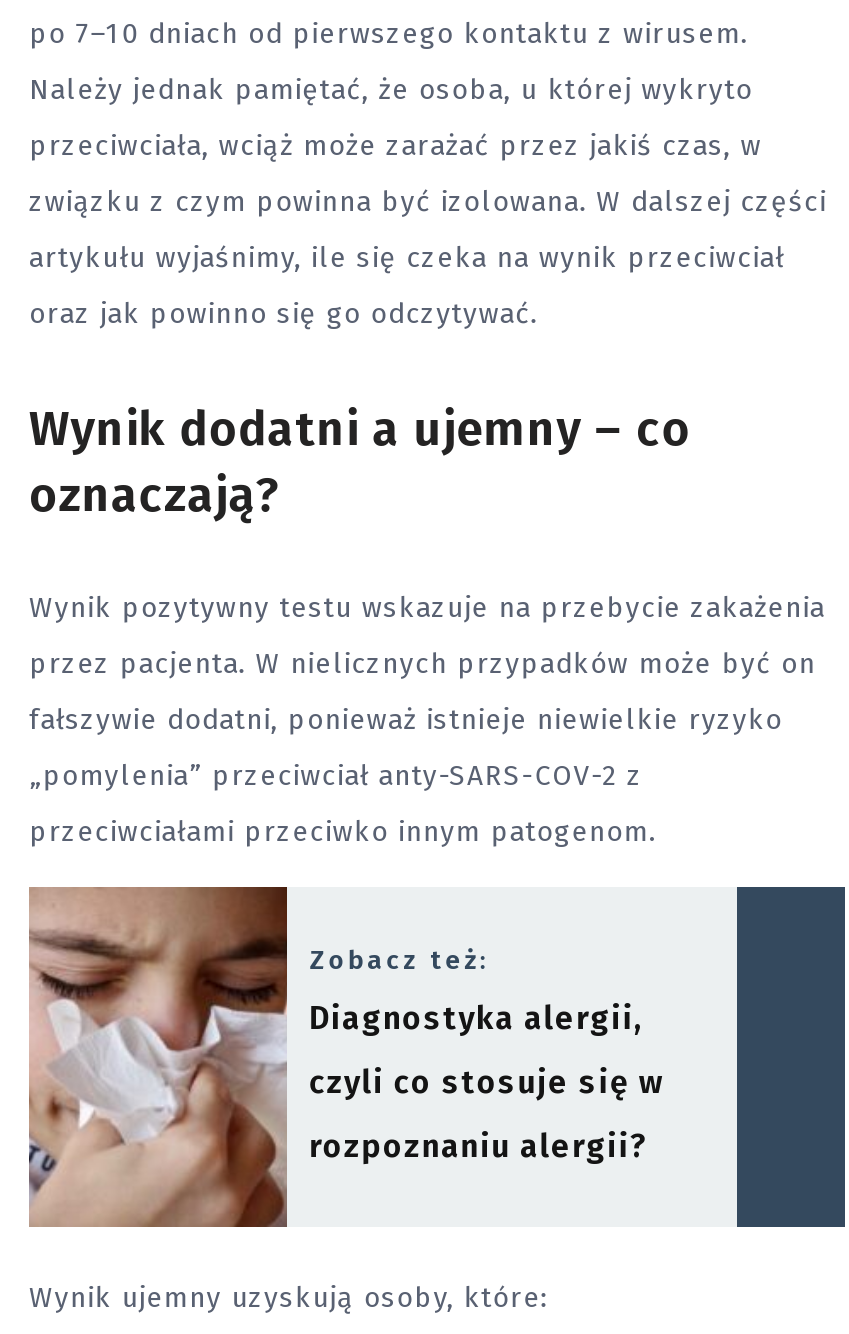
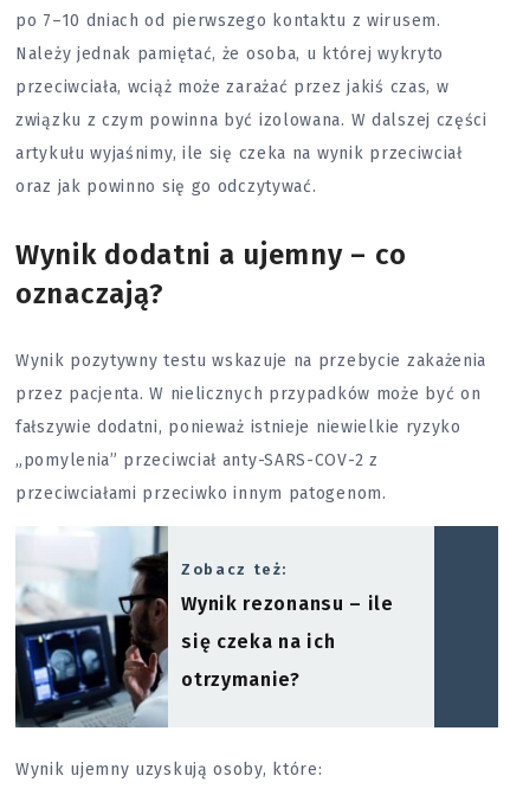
[27,885,643,1229] [image] | Diagnostyka alergii, -> [14,525,394,729] [image] | Wynik rezonansu – ile
[309,1062,664,1100] czyli co stosuje się w -> [181,630,335,652] się czeka na ich
[309,1126,647,1164] rozpoznaniu alergii? -> [181,668,300,690] otrzymanie?

